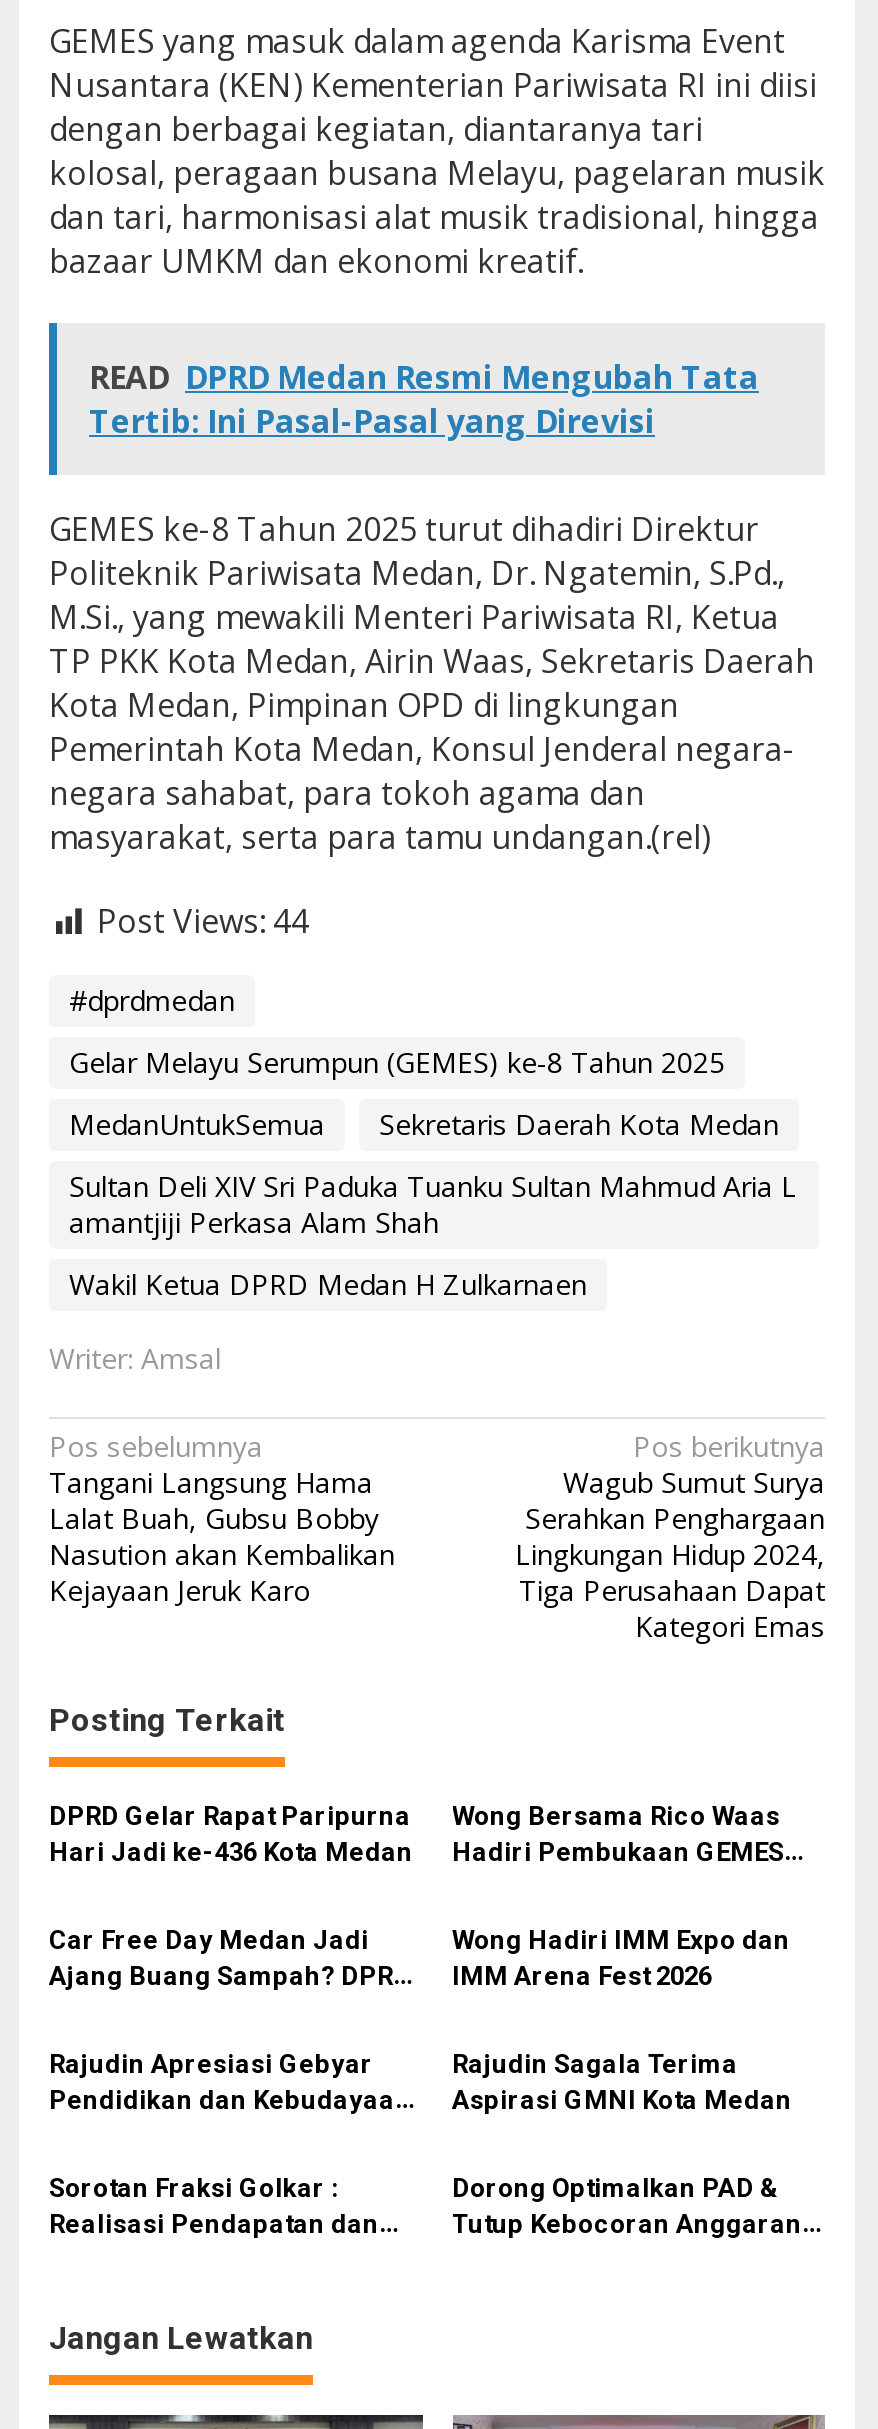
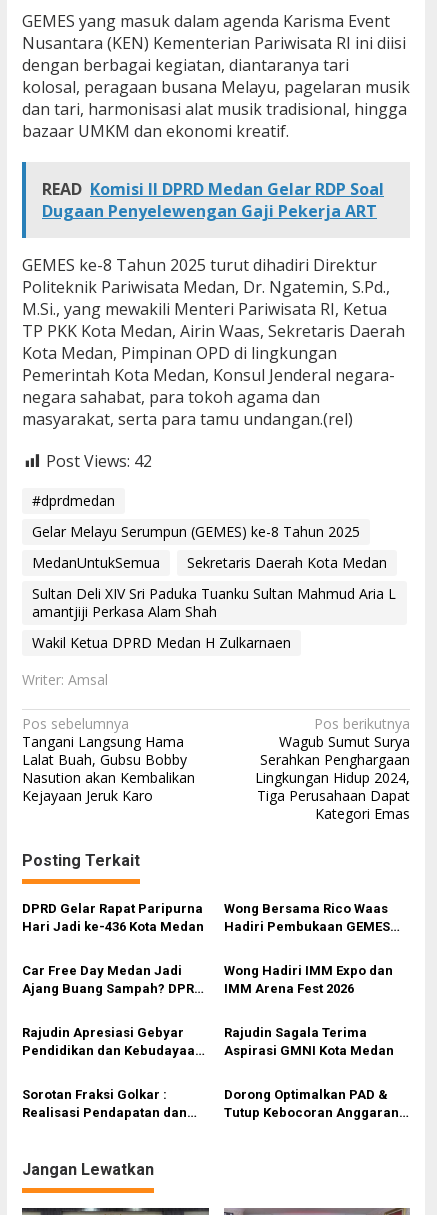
[89,355,759,443] READ DPRD Medan Resmi Mengubah Tata | Tertib: Ini Pasal-Pasal yang Direvisi -> [42,178,384,222] READ Komisi II DPRD Medan Gelar RDP Soal | Dugaan Penyelewengan Gaji Pekerja ART
[97,899,309,943] Post Views: 44 -> [46,450,152,472] Post Views: 42

